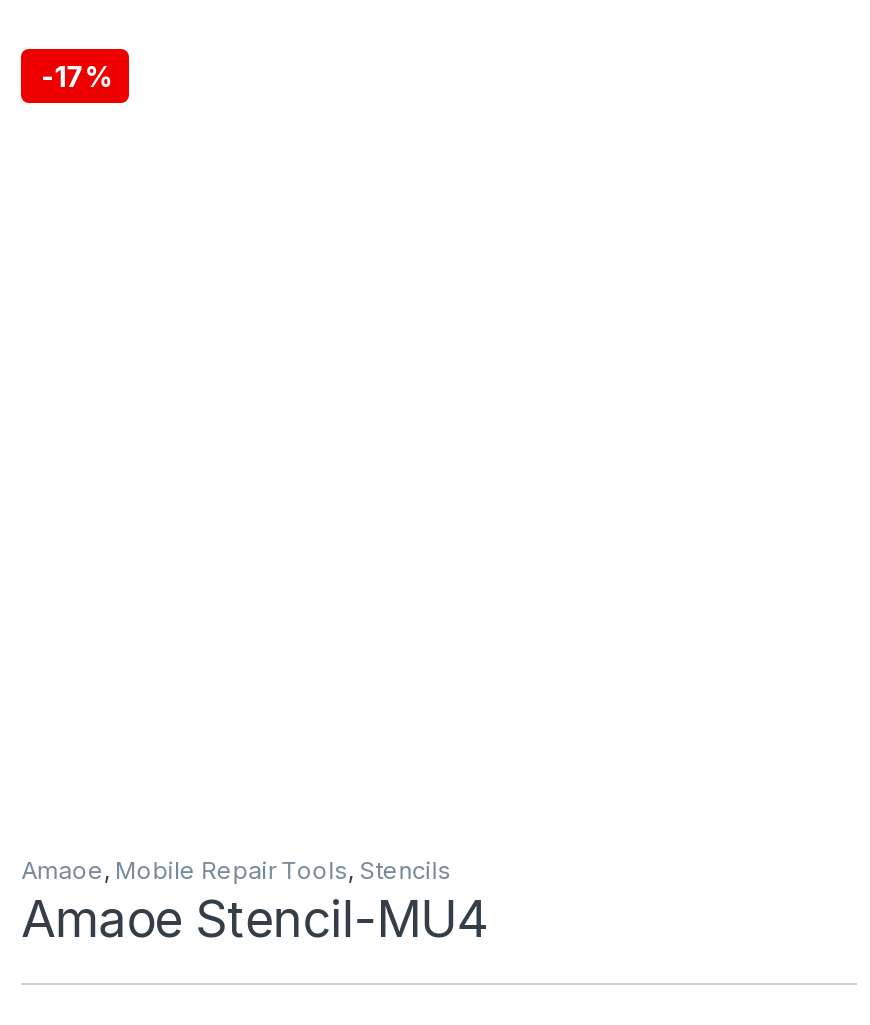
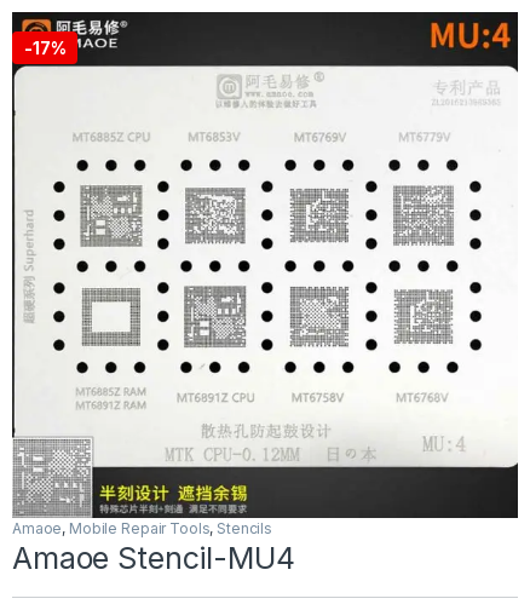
none -> [11,11,519,519] [image]

